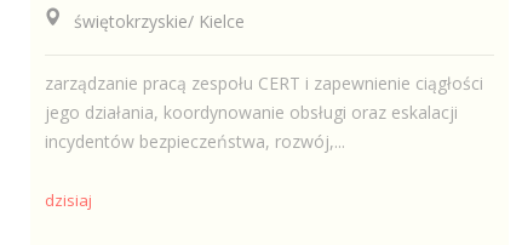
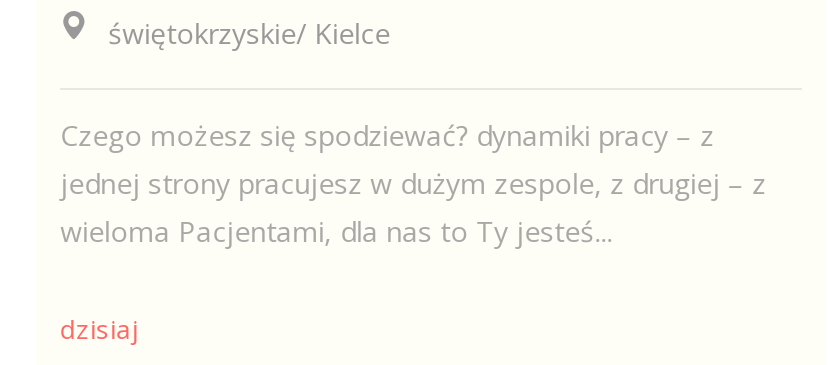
[45,72,483,153] zarządzanie pracą zespołu CERT i zapewnienie ciągłości | jego działania, koordynowanie obsługi oraz eskalacji | incydentów bezpieczeństwa, rozwój,... -> [60,116,766,250] Czego możesz się spodziewać? dynamiki pracy – z | jednej strony pracujesz w dużym zespole, z drugiej – z | wieloma Pacjentami, dla nas to Ty jesteś...

